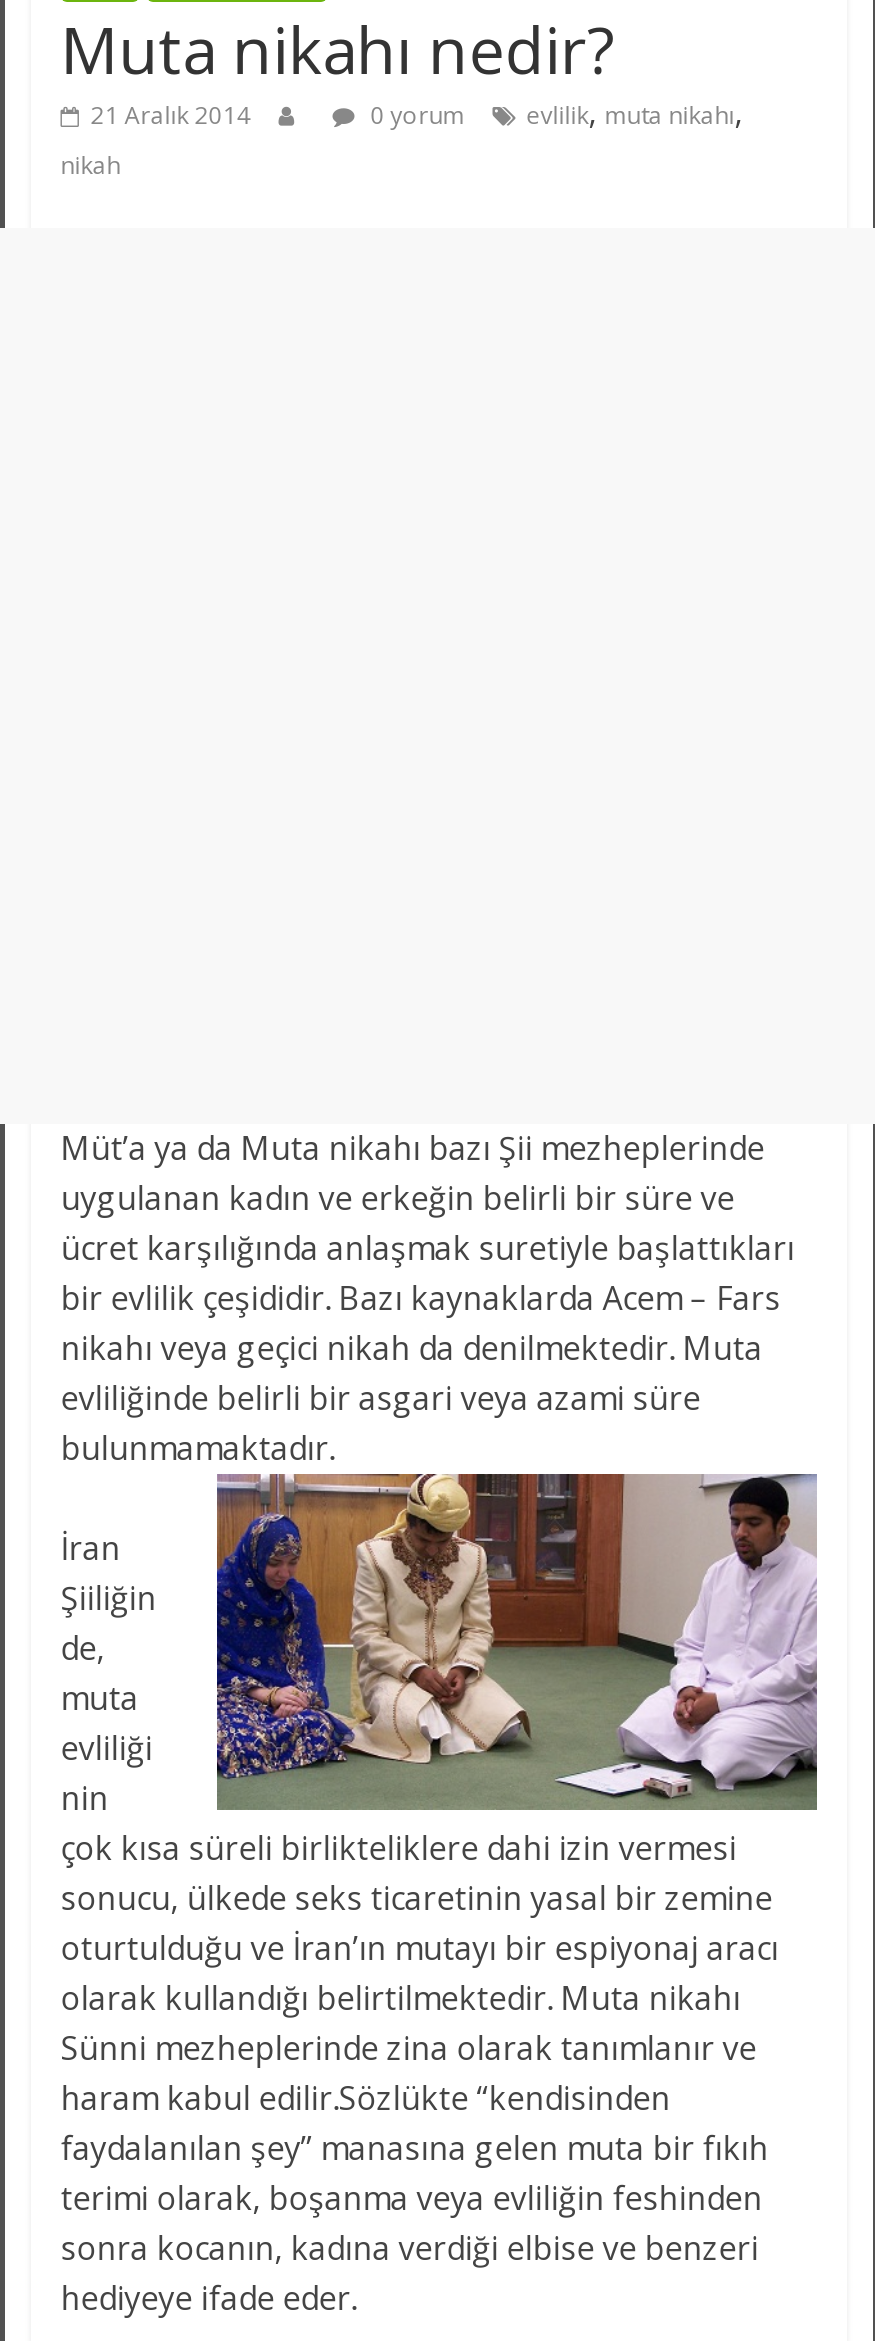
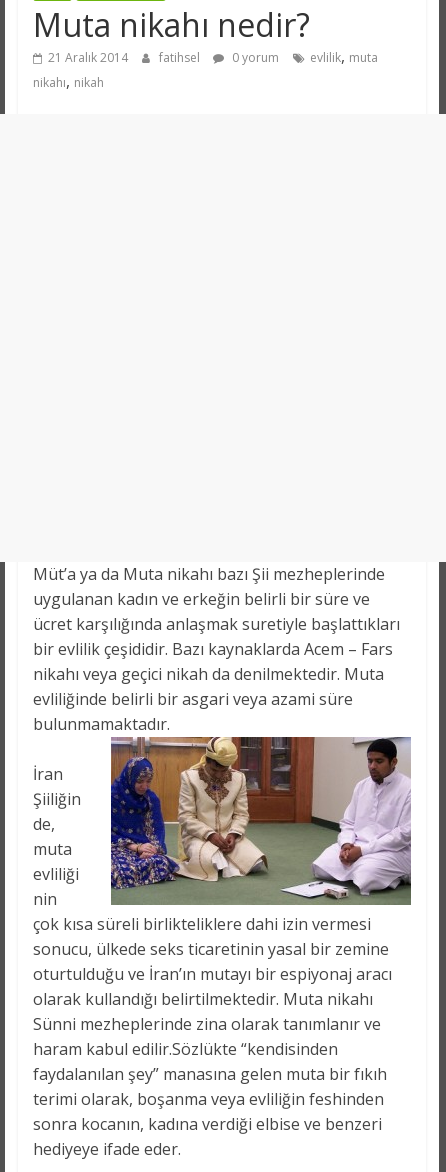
none -> [159,49,203,66] fatihsel

